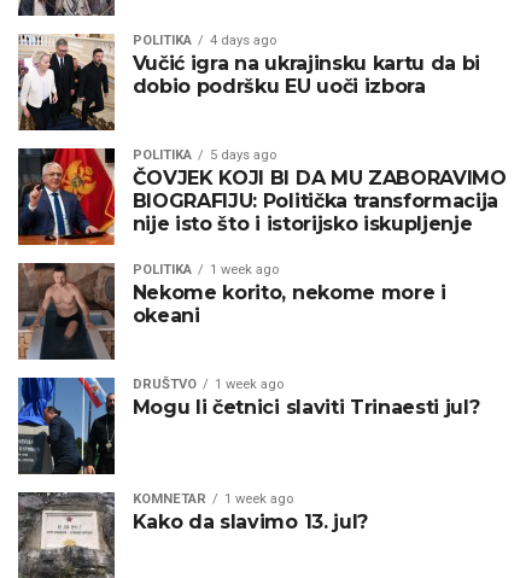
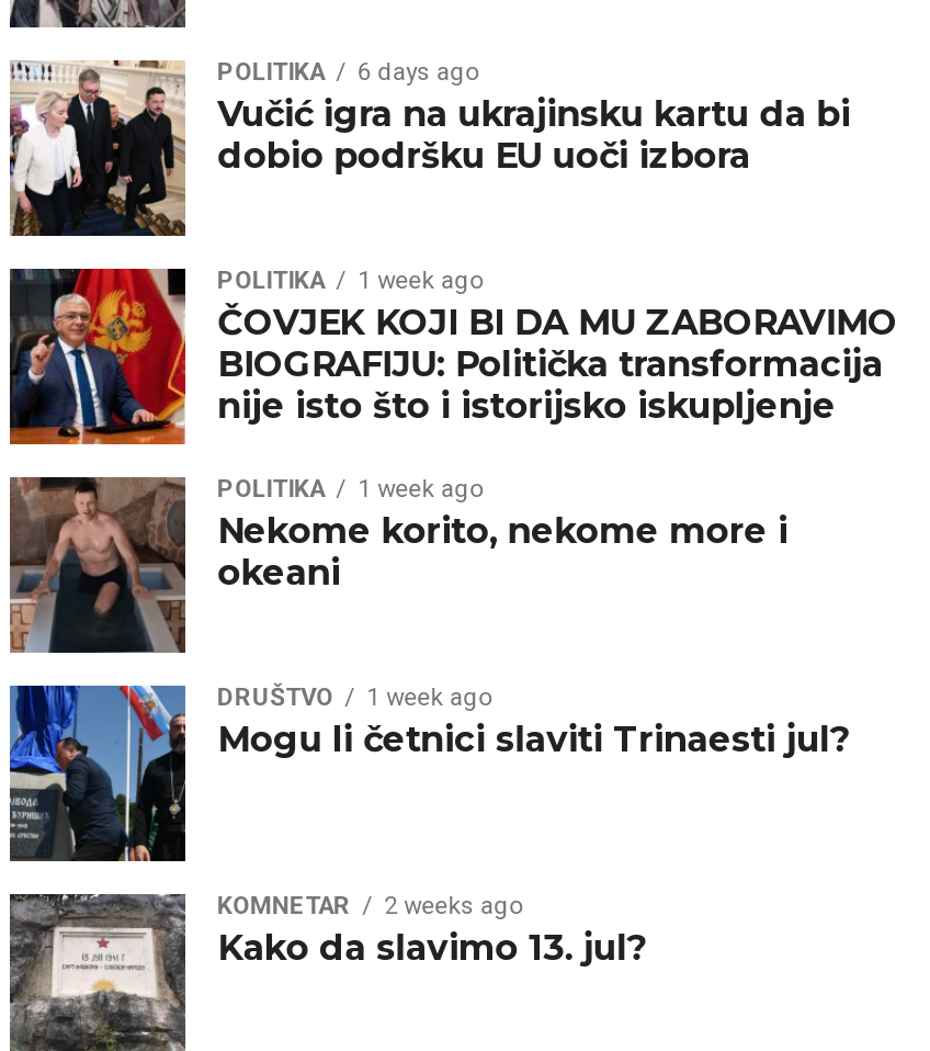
[132,33,276,48] POLITIKA 4 days ago -> [218,59,479,88] POLITIKA 6 days ago
[132,147,276,163] POLITIKA 5 days ago -> [218,268,483,296] POLITIKA 1 week ago
[132,491,293,507] KOMNETAR 1 week ago -> [218,893,522,922] KOMNETAR 2 weeks ago

